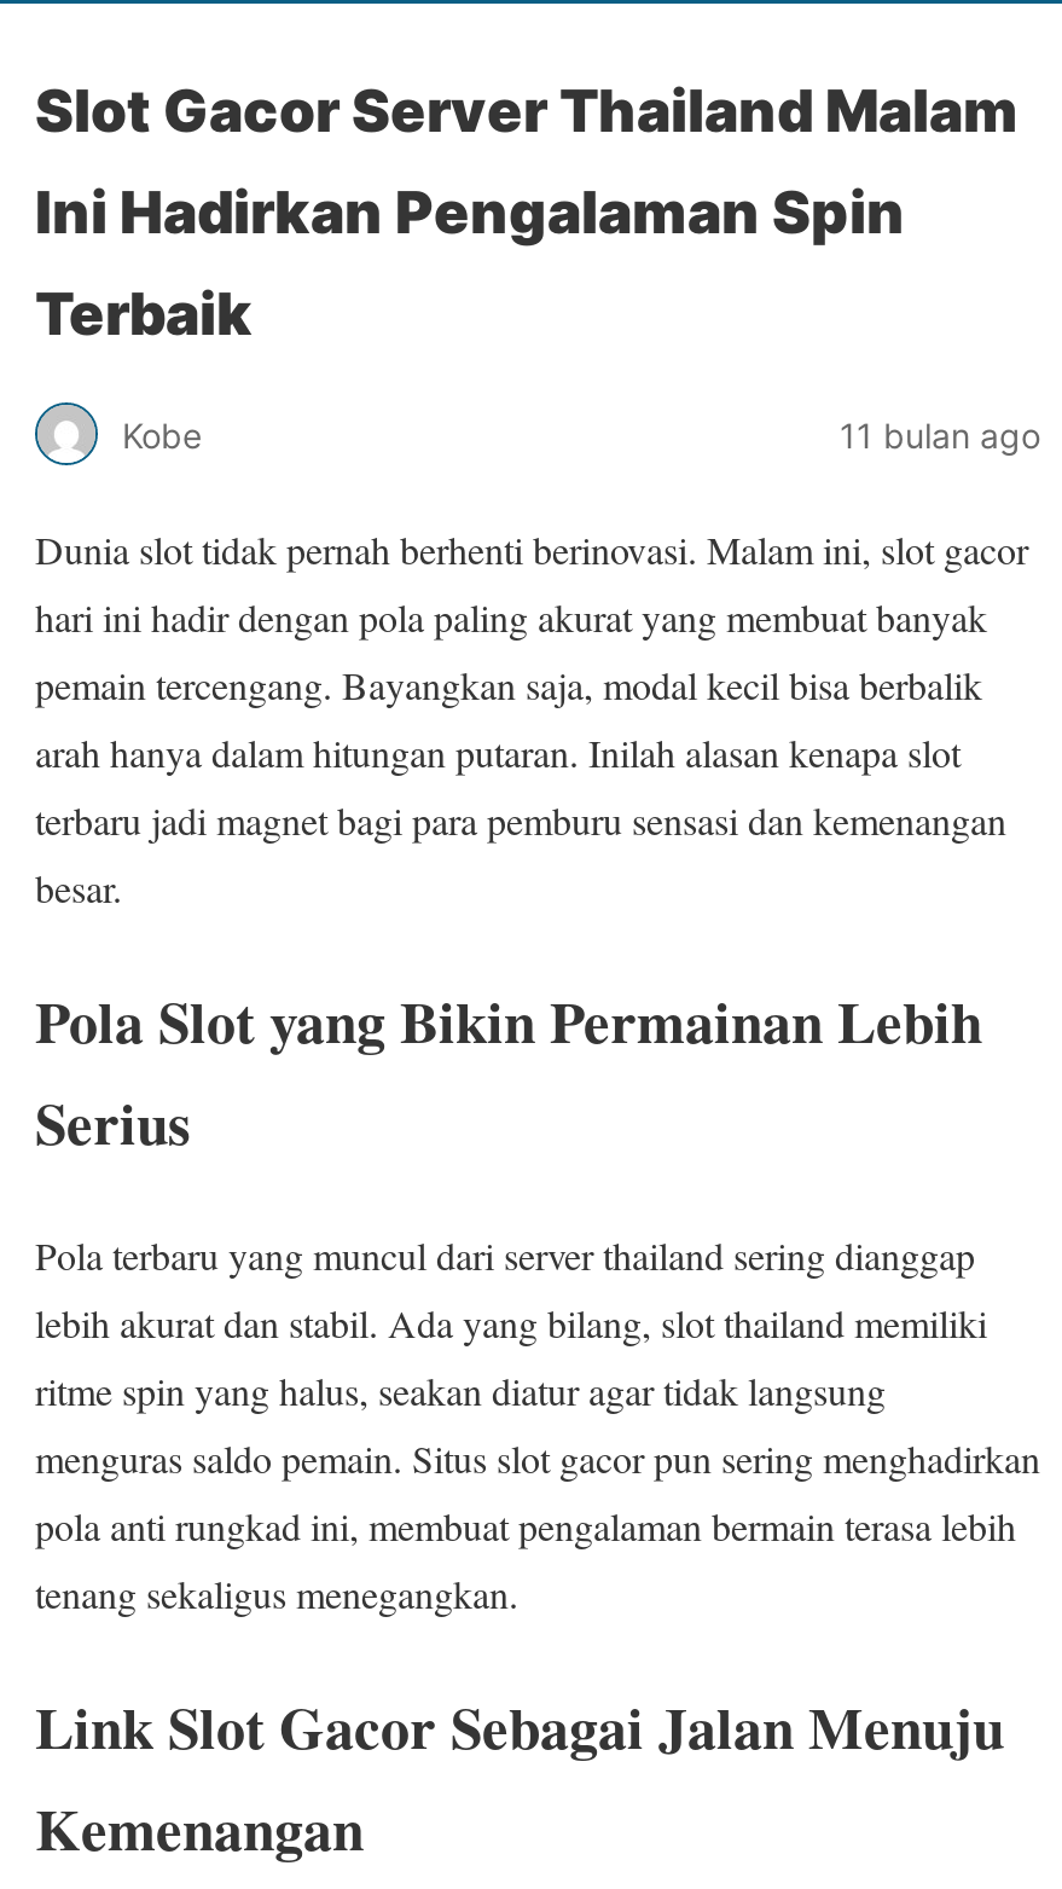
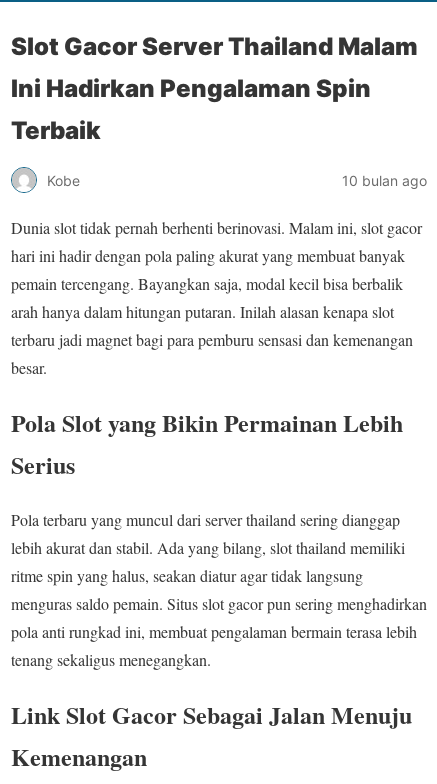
[840,413,1040,454] 11 bulan ago -> [342,171,427,188] 10 bulan ago

